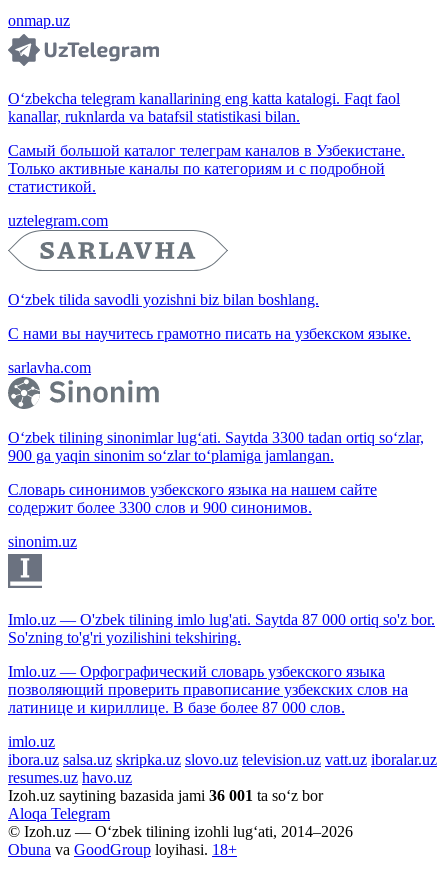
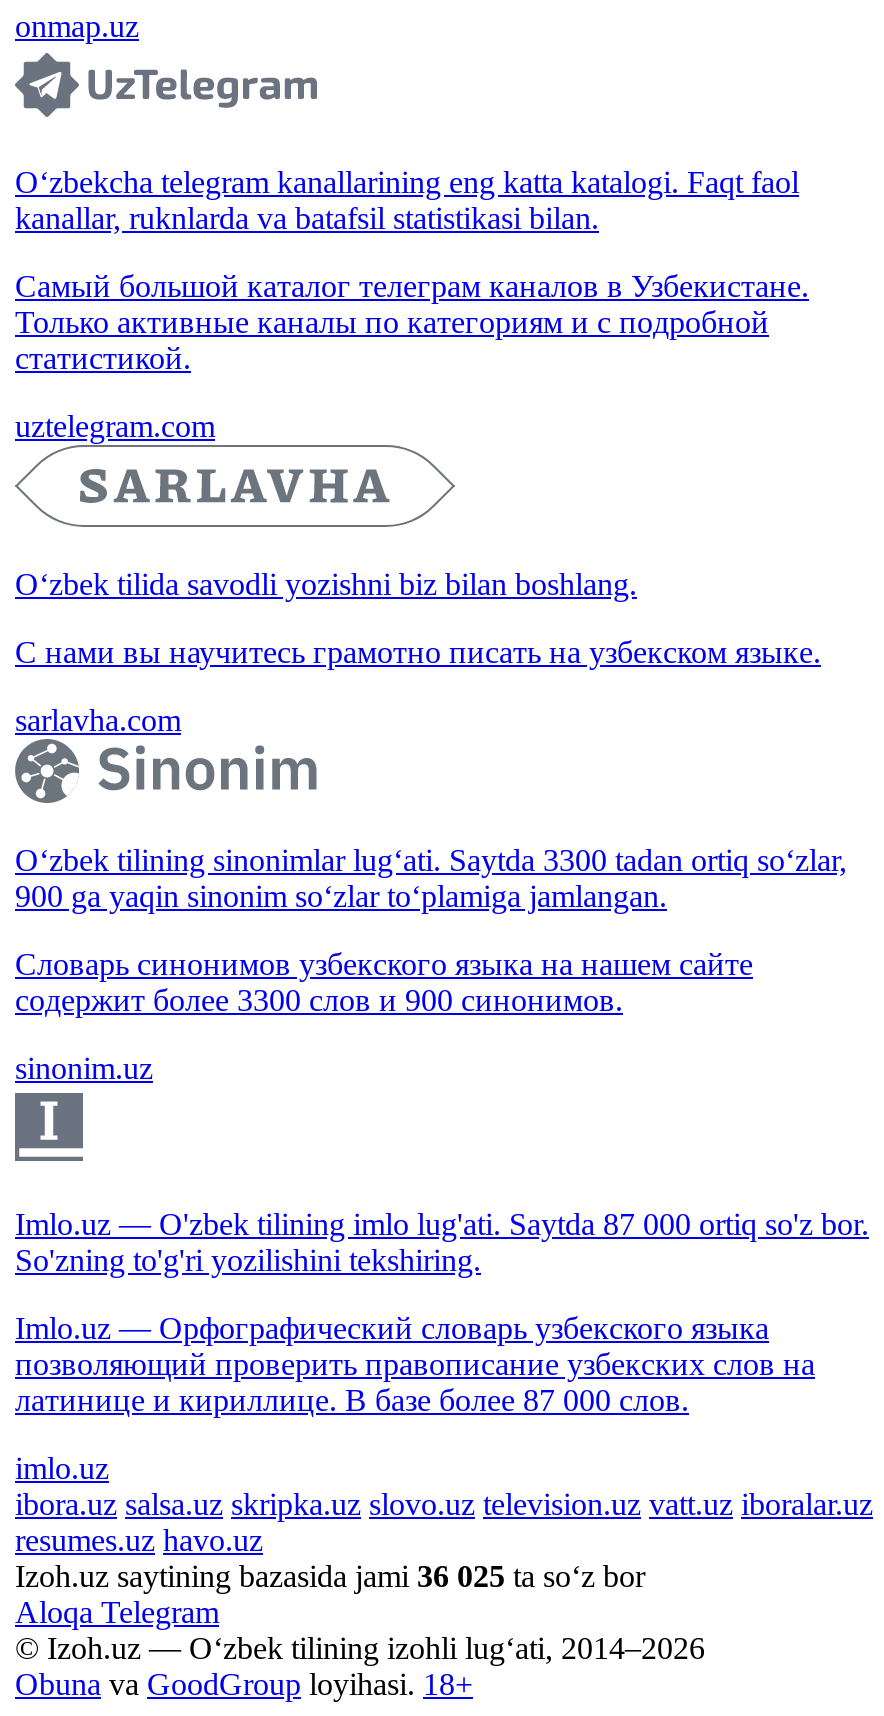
[8,787,323,804] Izoh.uz saytining bazasida jami 36 001 ta so‘z bor -> [15,1559,645,1593] Izoh.uz saytining bazasida jami 36 025 ta so‘z bor

